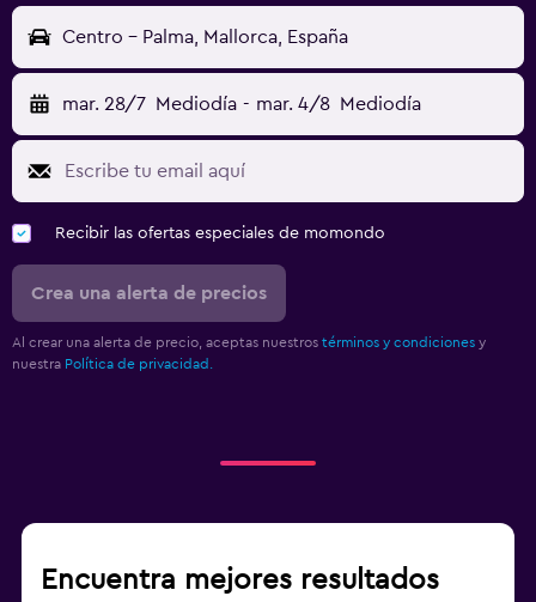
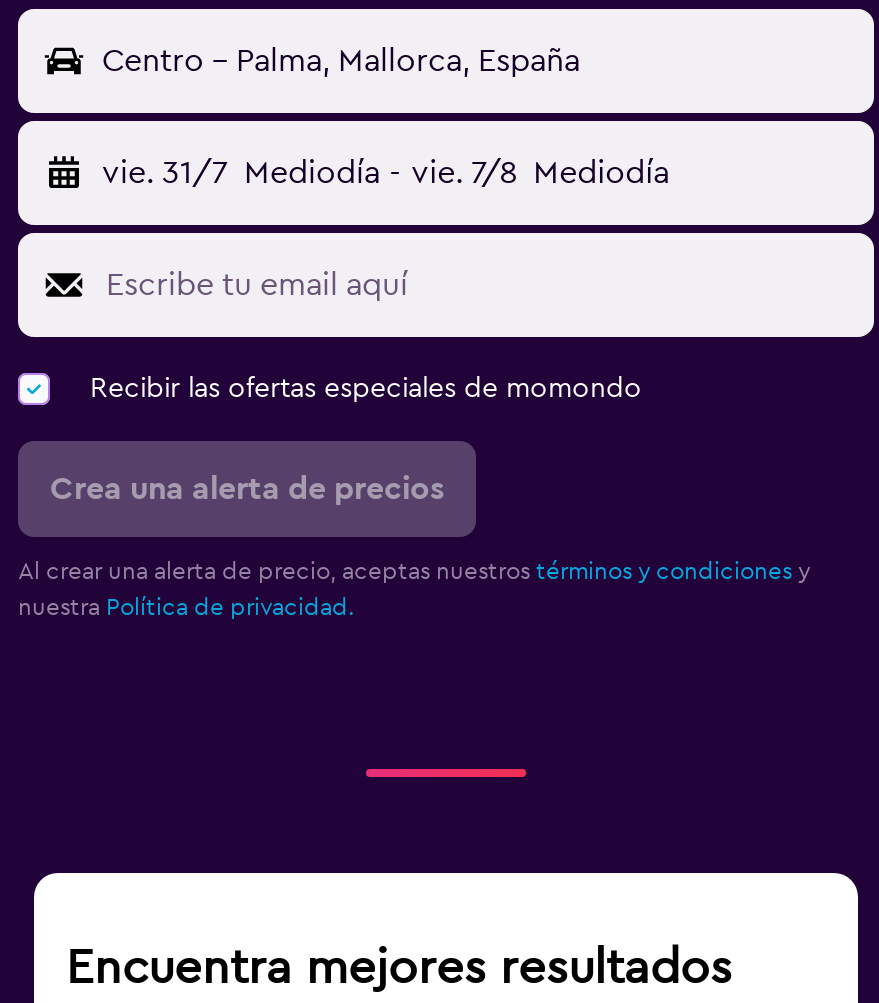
[62,95,421,114] mar. 28/7 Mediodía - mar. 4/8 Mediodía -> [102,158,669,190] vie. 31/7 Mediodía - vie. 7/8 Mediodía

